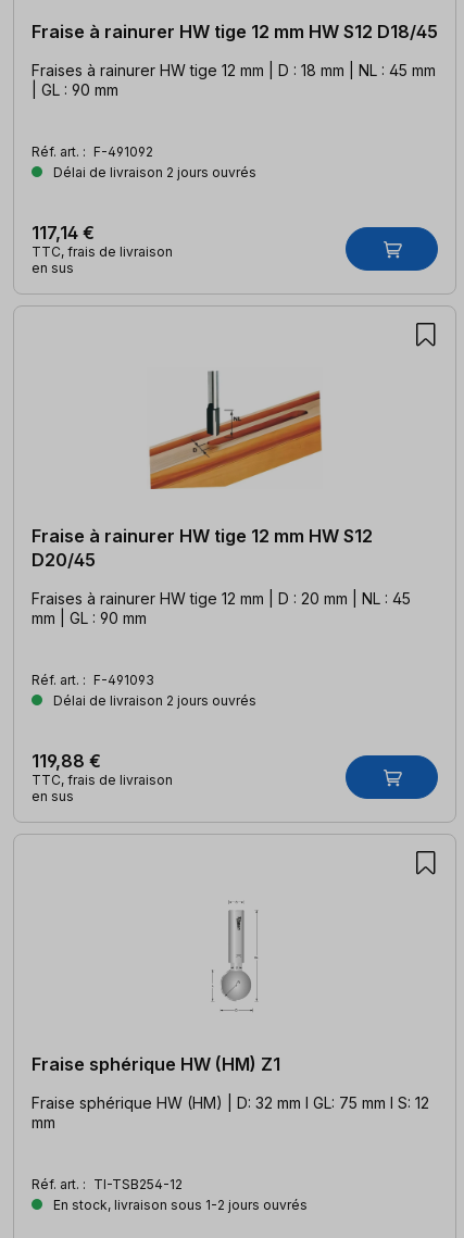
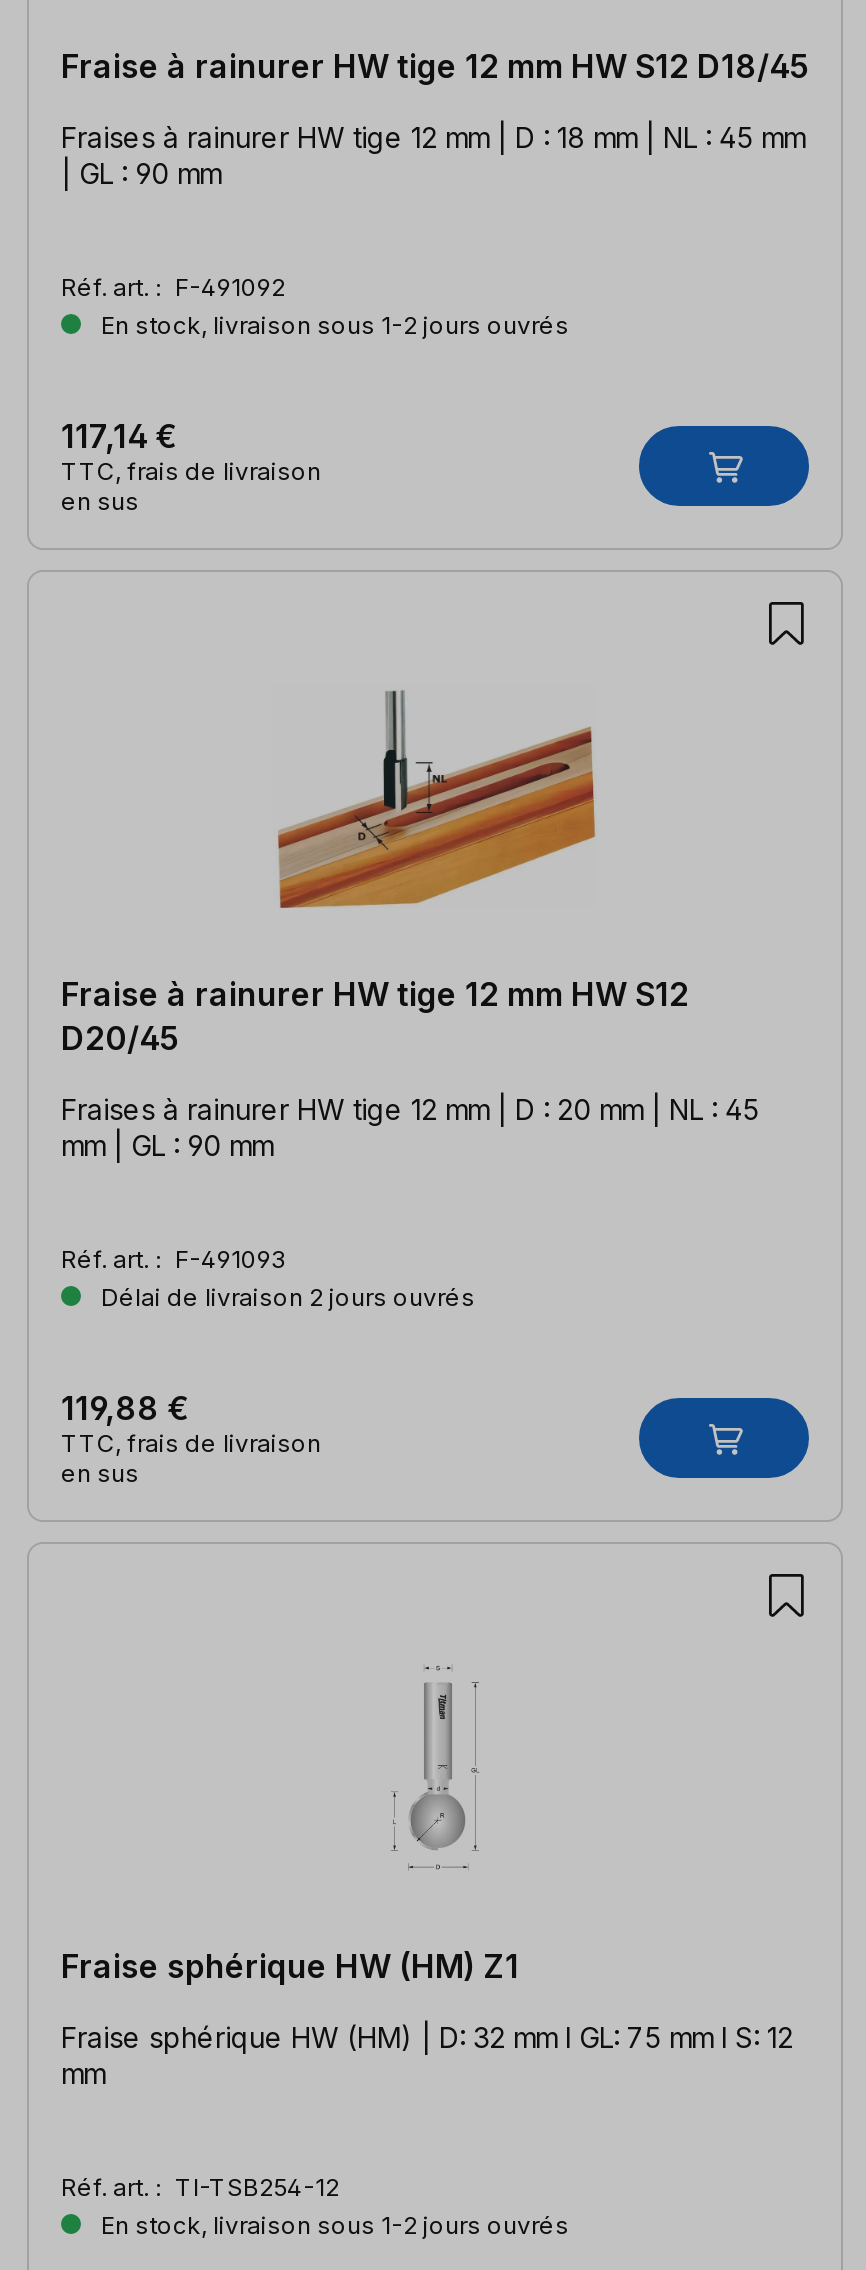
[50,164,256,181] Délai de livraison 2 jours ouvrés -> [95,310,569,340] En stock, livraison sous 1-2 jours ouvrés

